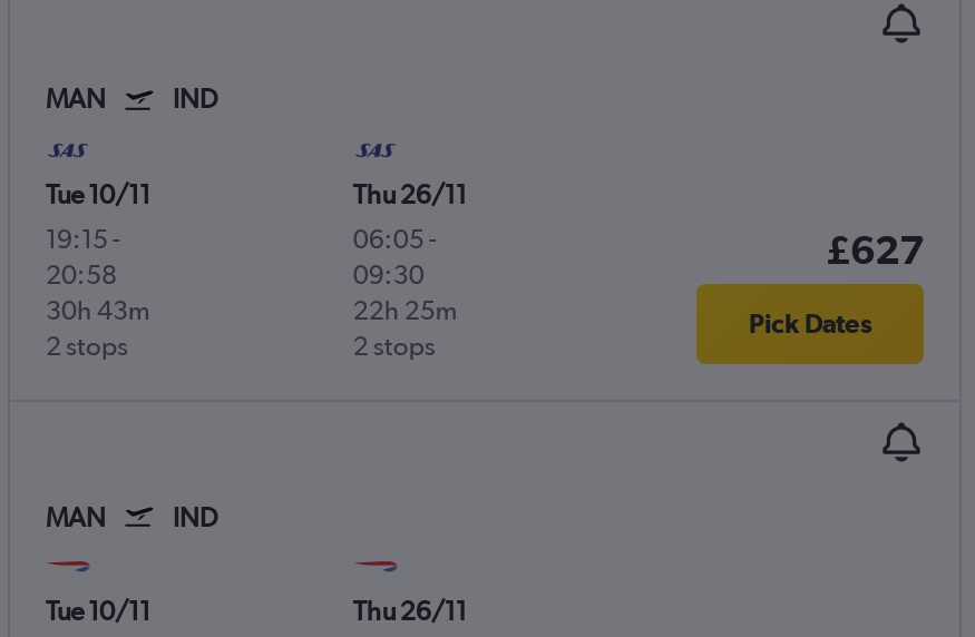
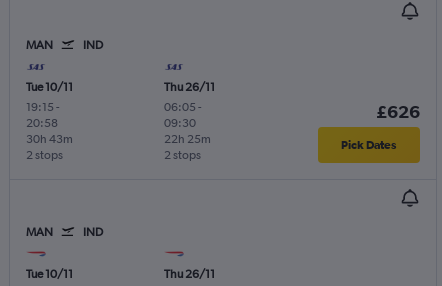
[826,225,924,270] £627 -> [376,101,420,121] £626

